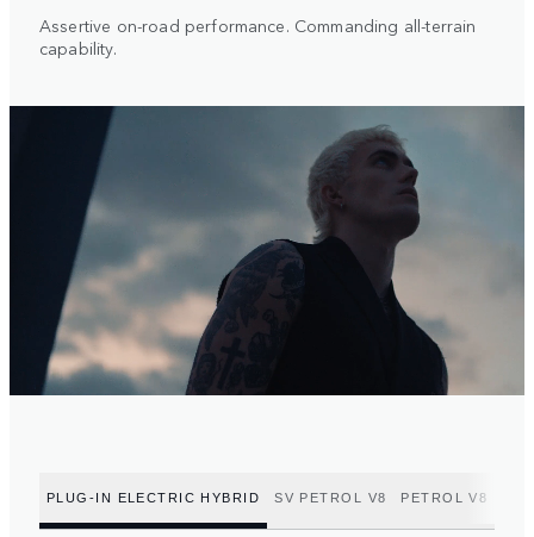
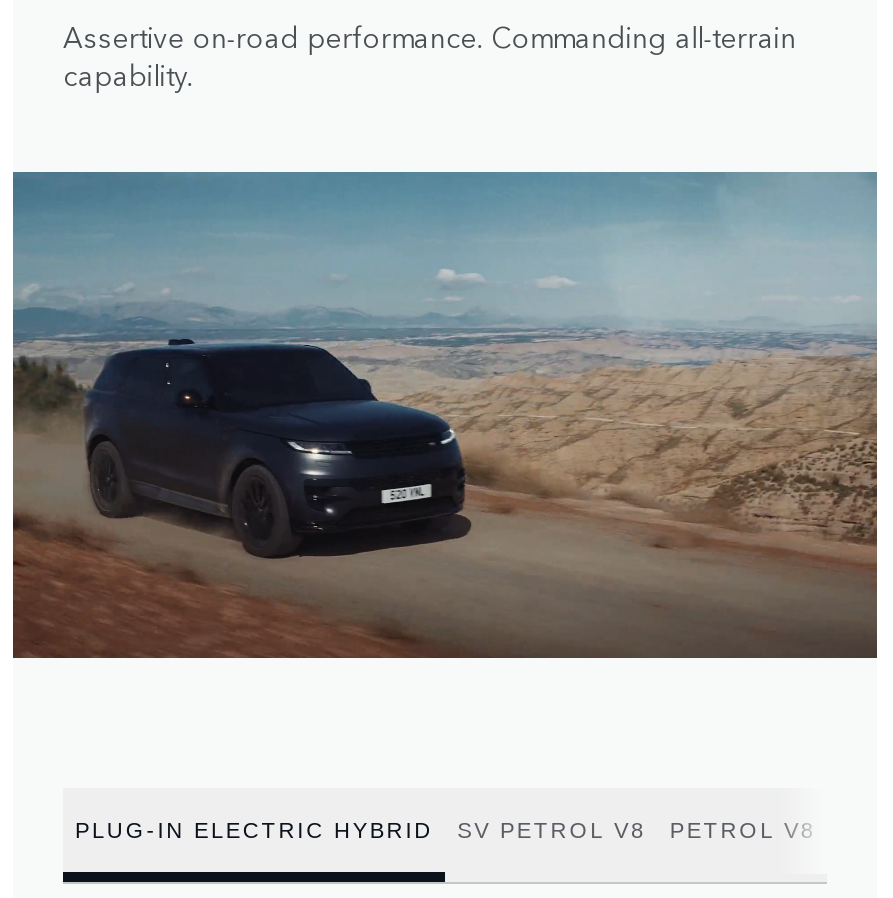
[8,105,524,395] [image] -> [11,170,877,658] [image]

